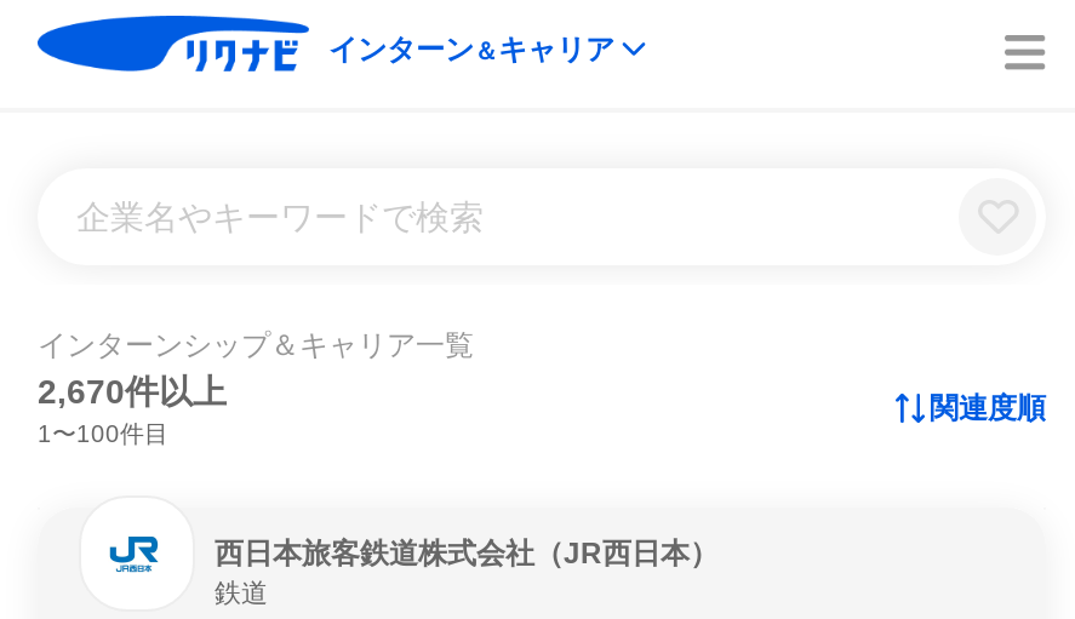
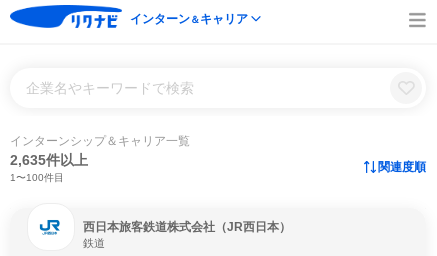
[38,372,227,411] 2,670件以上 -> [10,152,88,168] 2,635件以上

